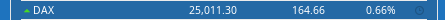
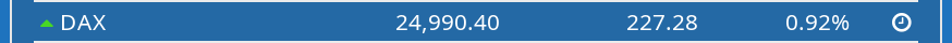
[189,3,237,17] 25,011.30 -> [395,6,500,36] 24,990.40
[292,3,325,17] 164.66 -> [626,6,698,36] 227.28
[366,3,396,17] 0.66% -> [785,6,851,36] 0.92%

